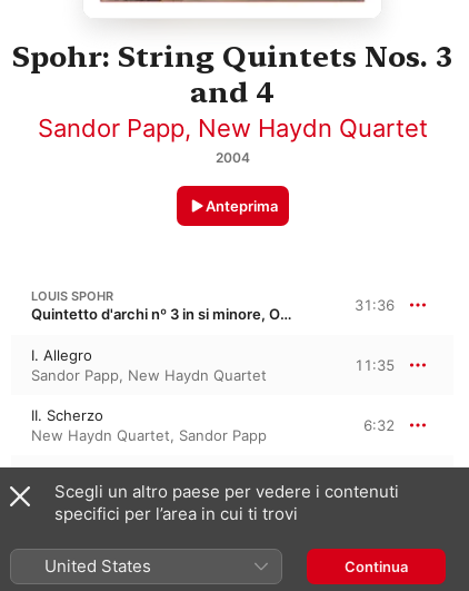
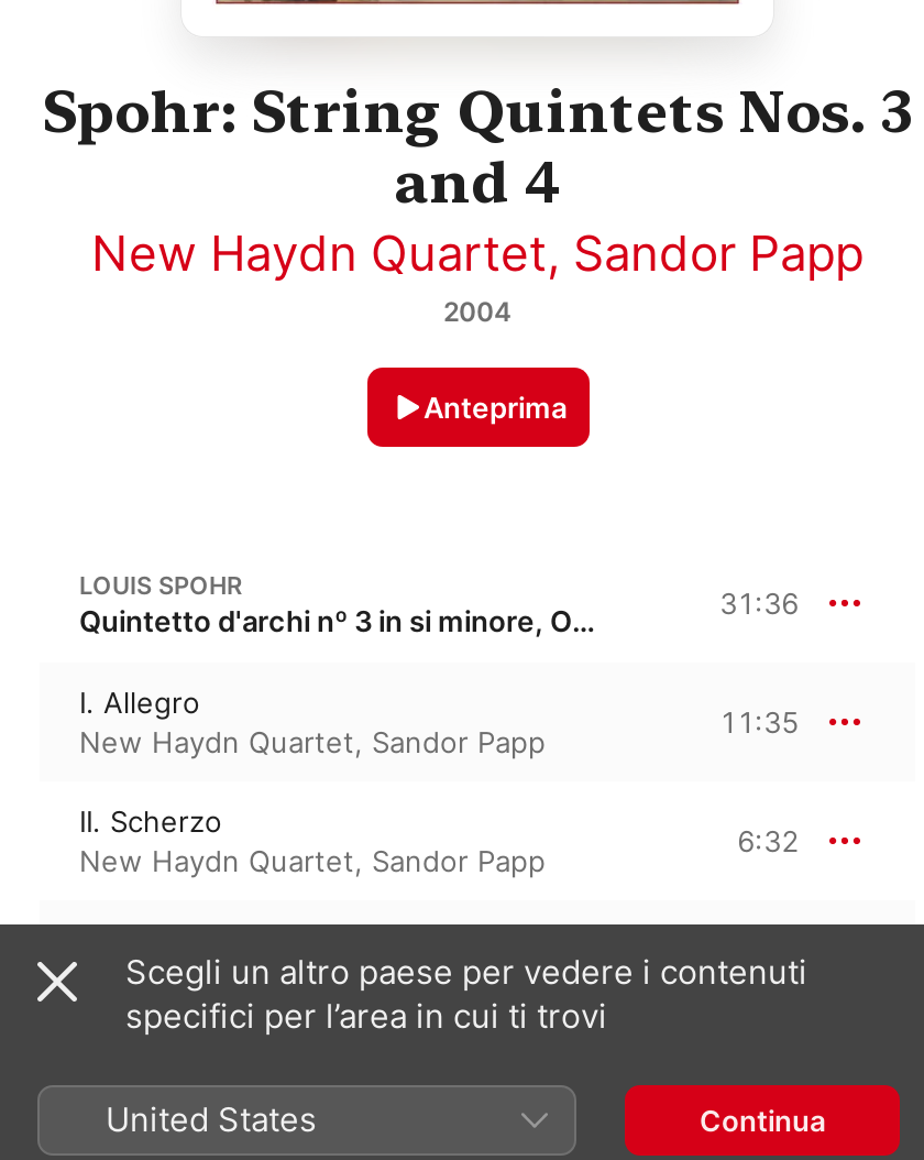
[37,114,427,143] Sandor Papp, New Haydn Quartet -> [91,225,864,283] New Haydn Quartet, Sandor Papp
[31,367,267,384] Sandor Papp, New Haydn Quartet -> [79,725,546,760] New Haydn Quartet, Sandor Papp

